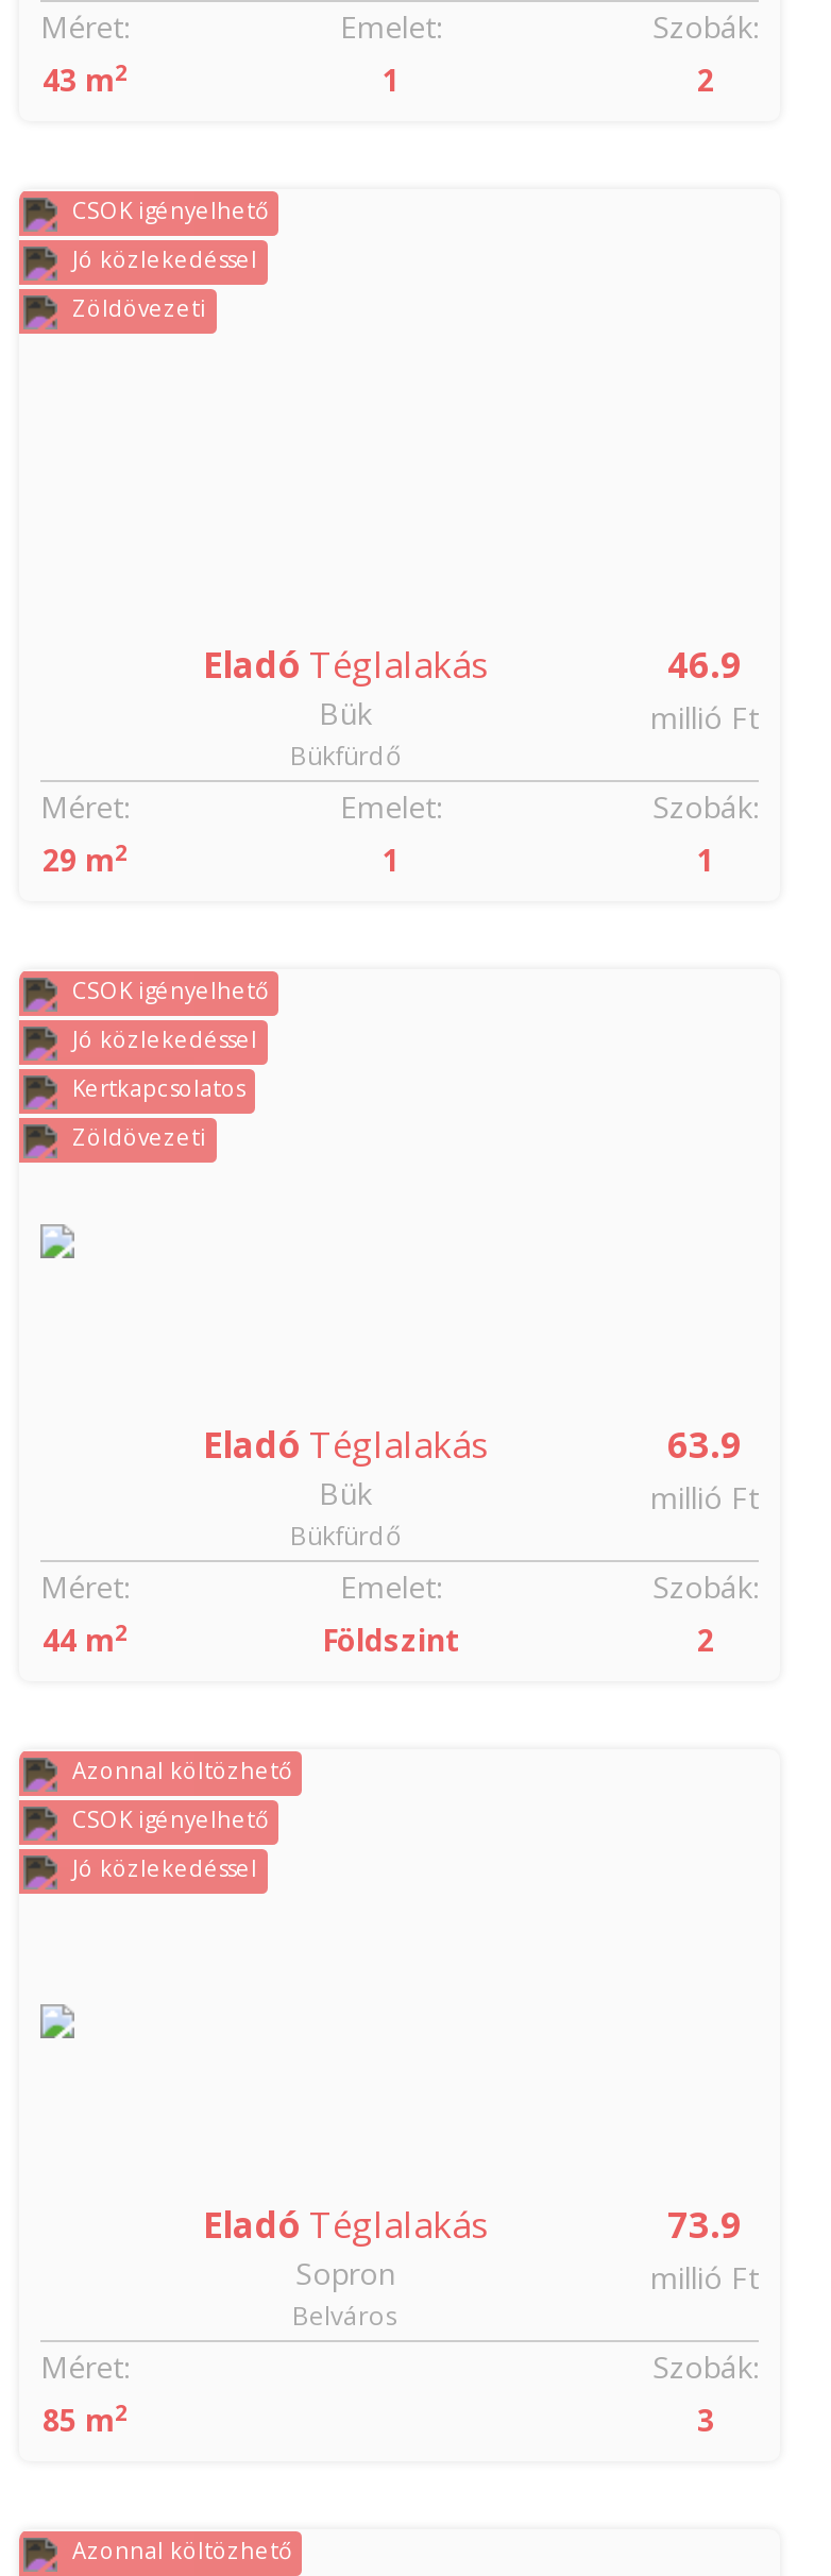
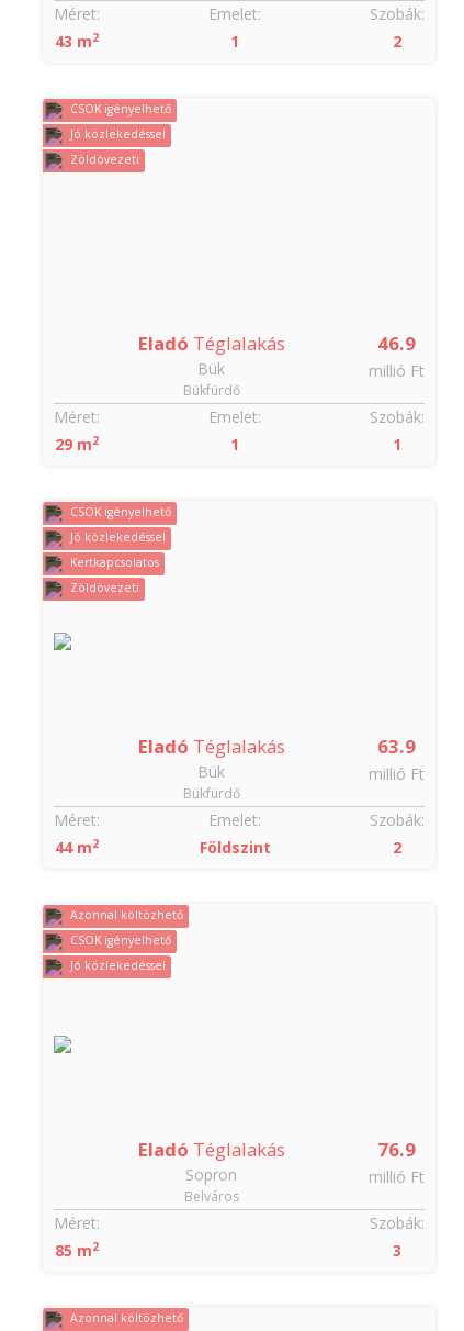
[667,2200,742,2249] 73.9 -> [377,1137,416,1162] 76.9

